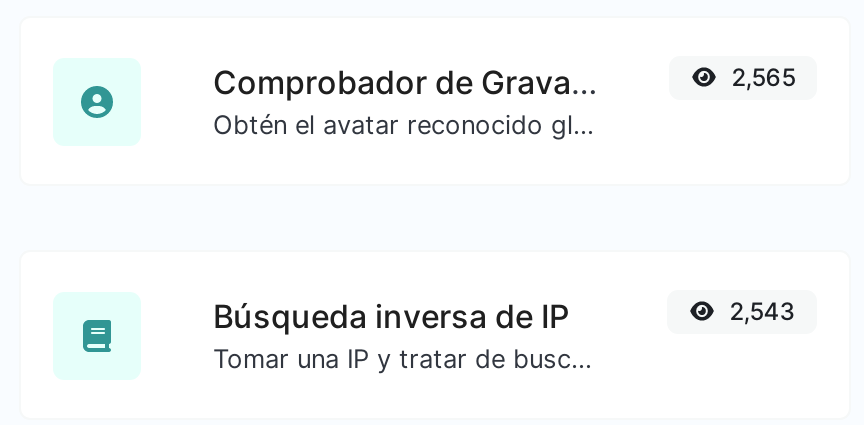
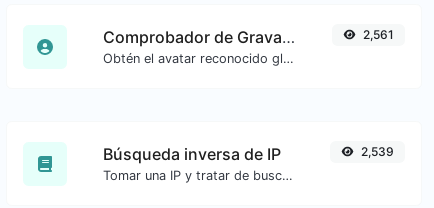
[725,62,795,92] 2,565 -> [360,27,394,42] 2,561
[723,296,795,326] 2,543 -> [358,144,394,159] 2,539

